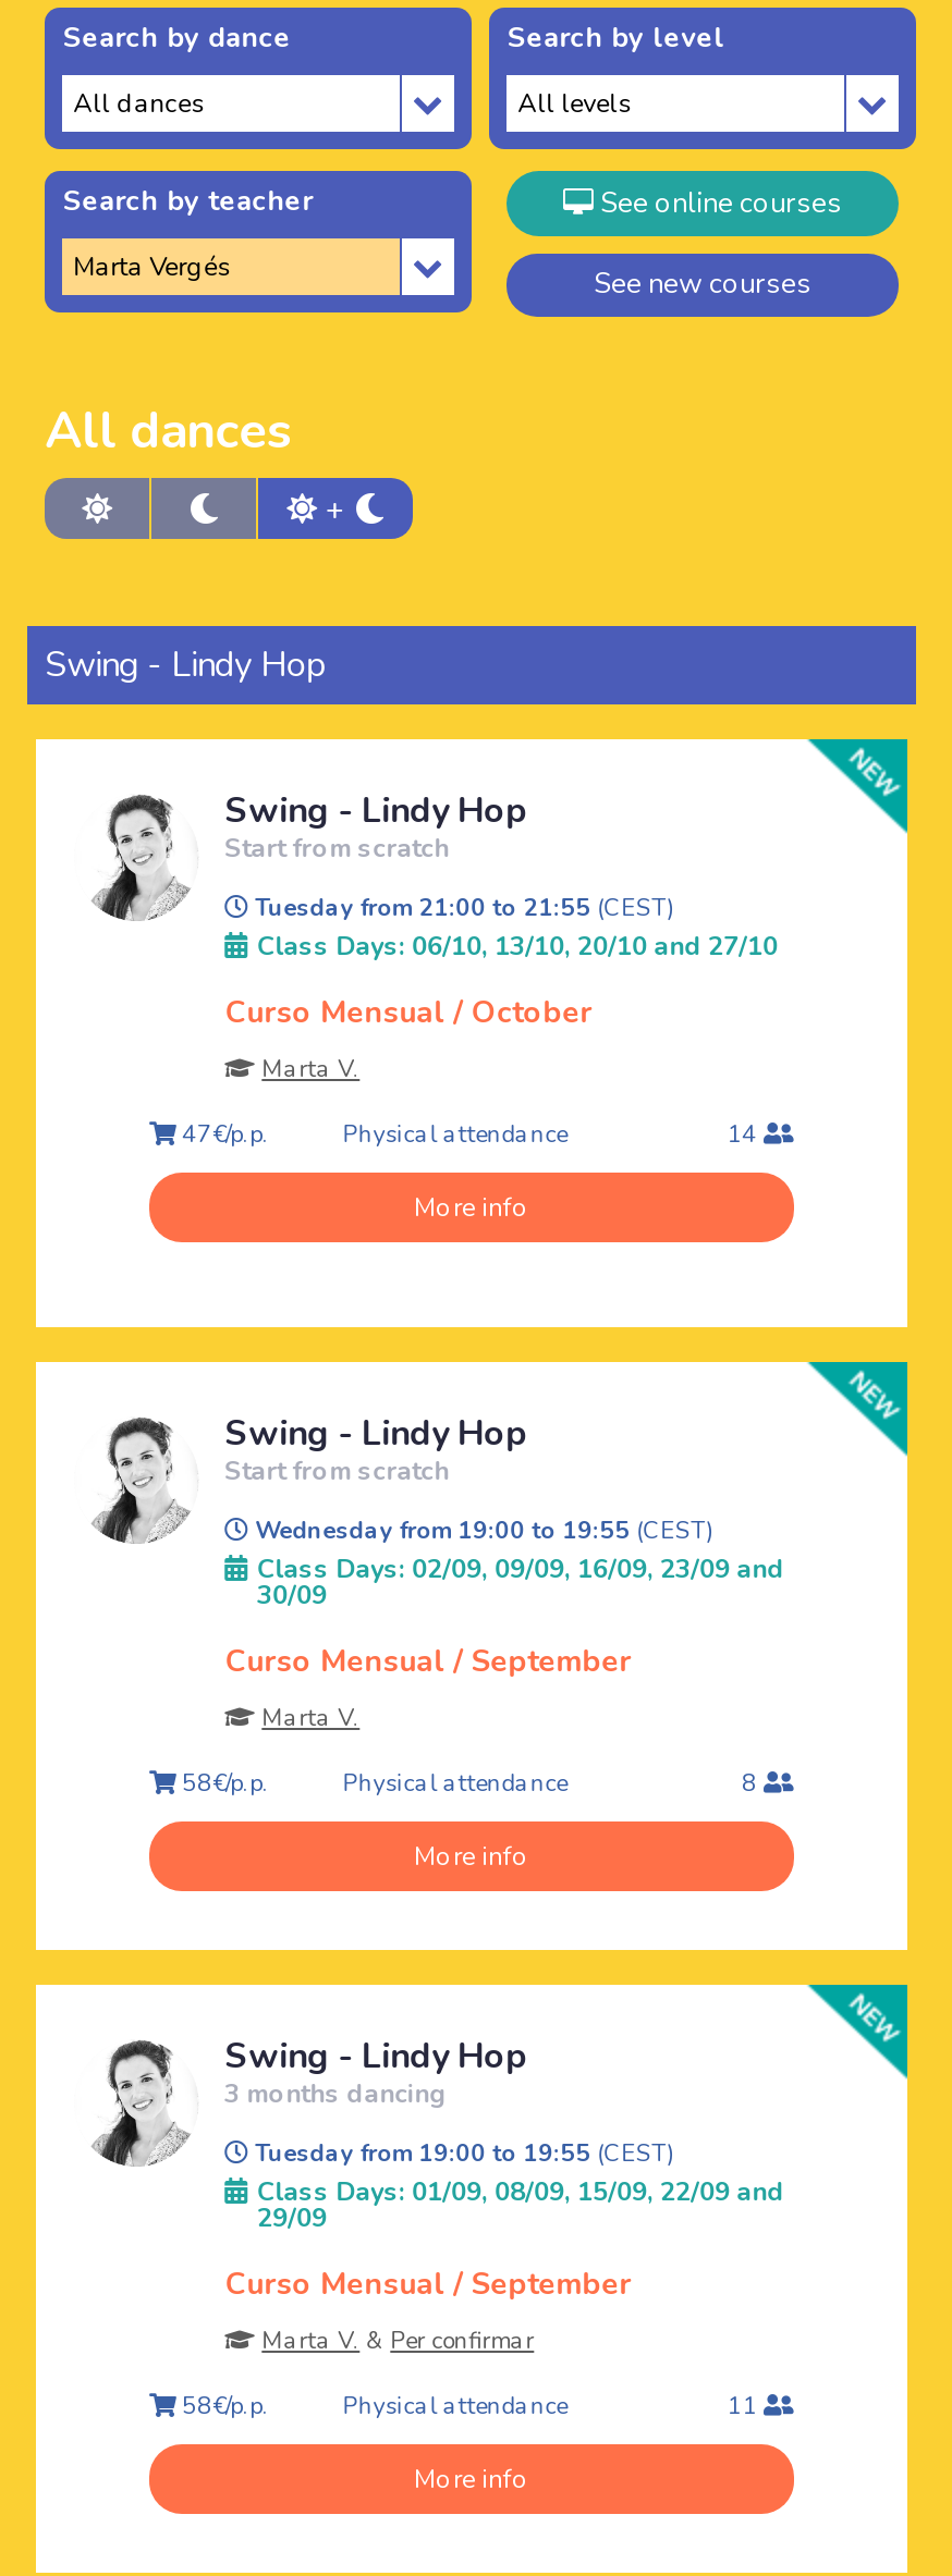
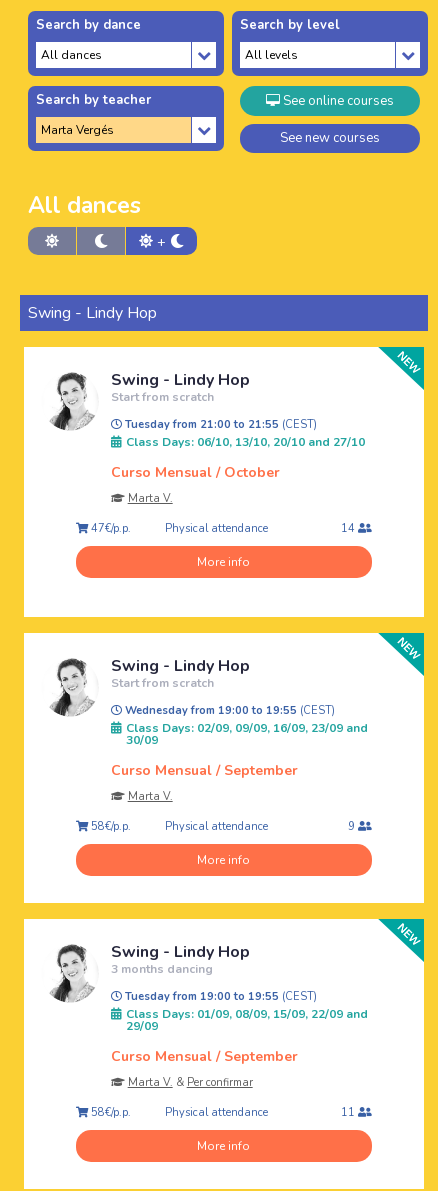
[742,1767,763,1800] 8 -> [348,819,358,834] 9

